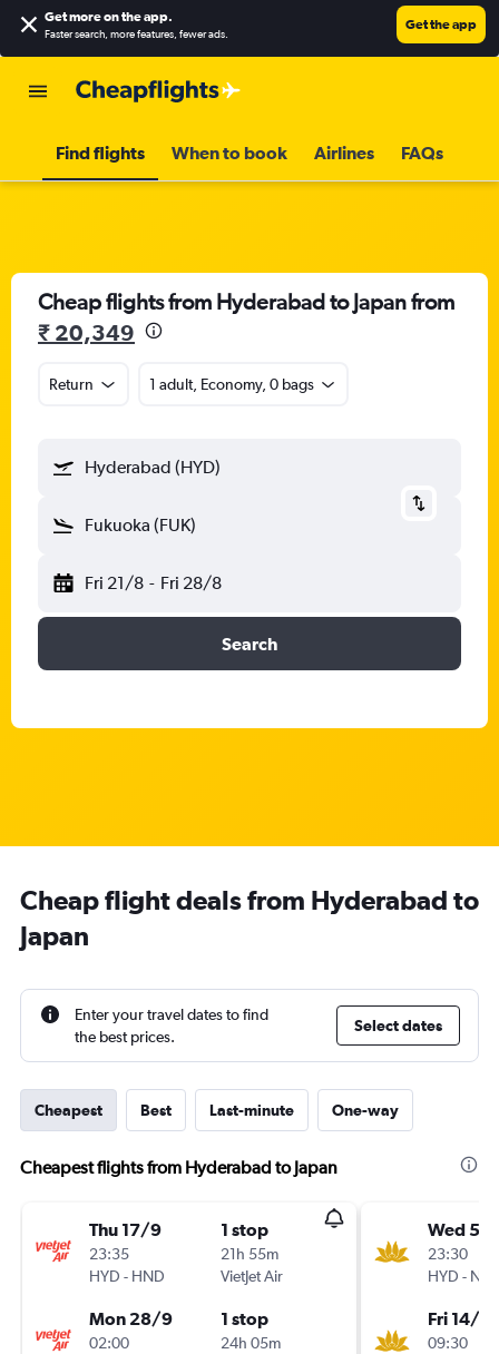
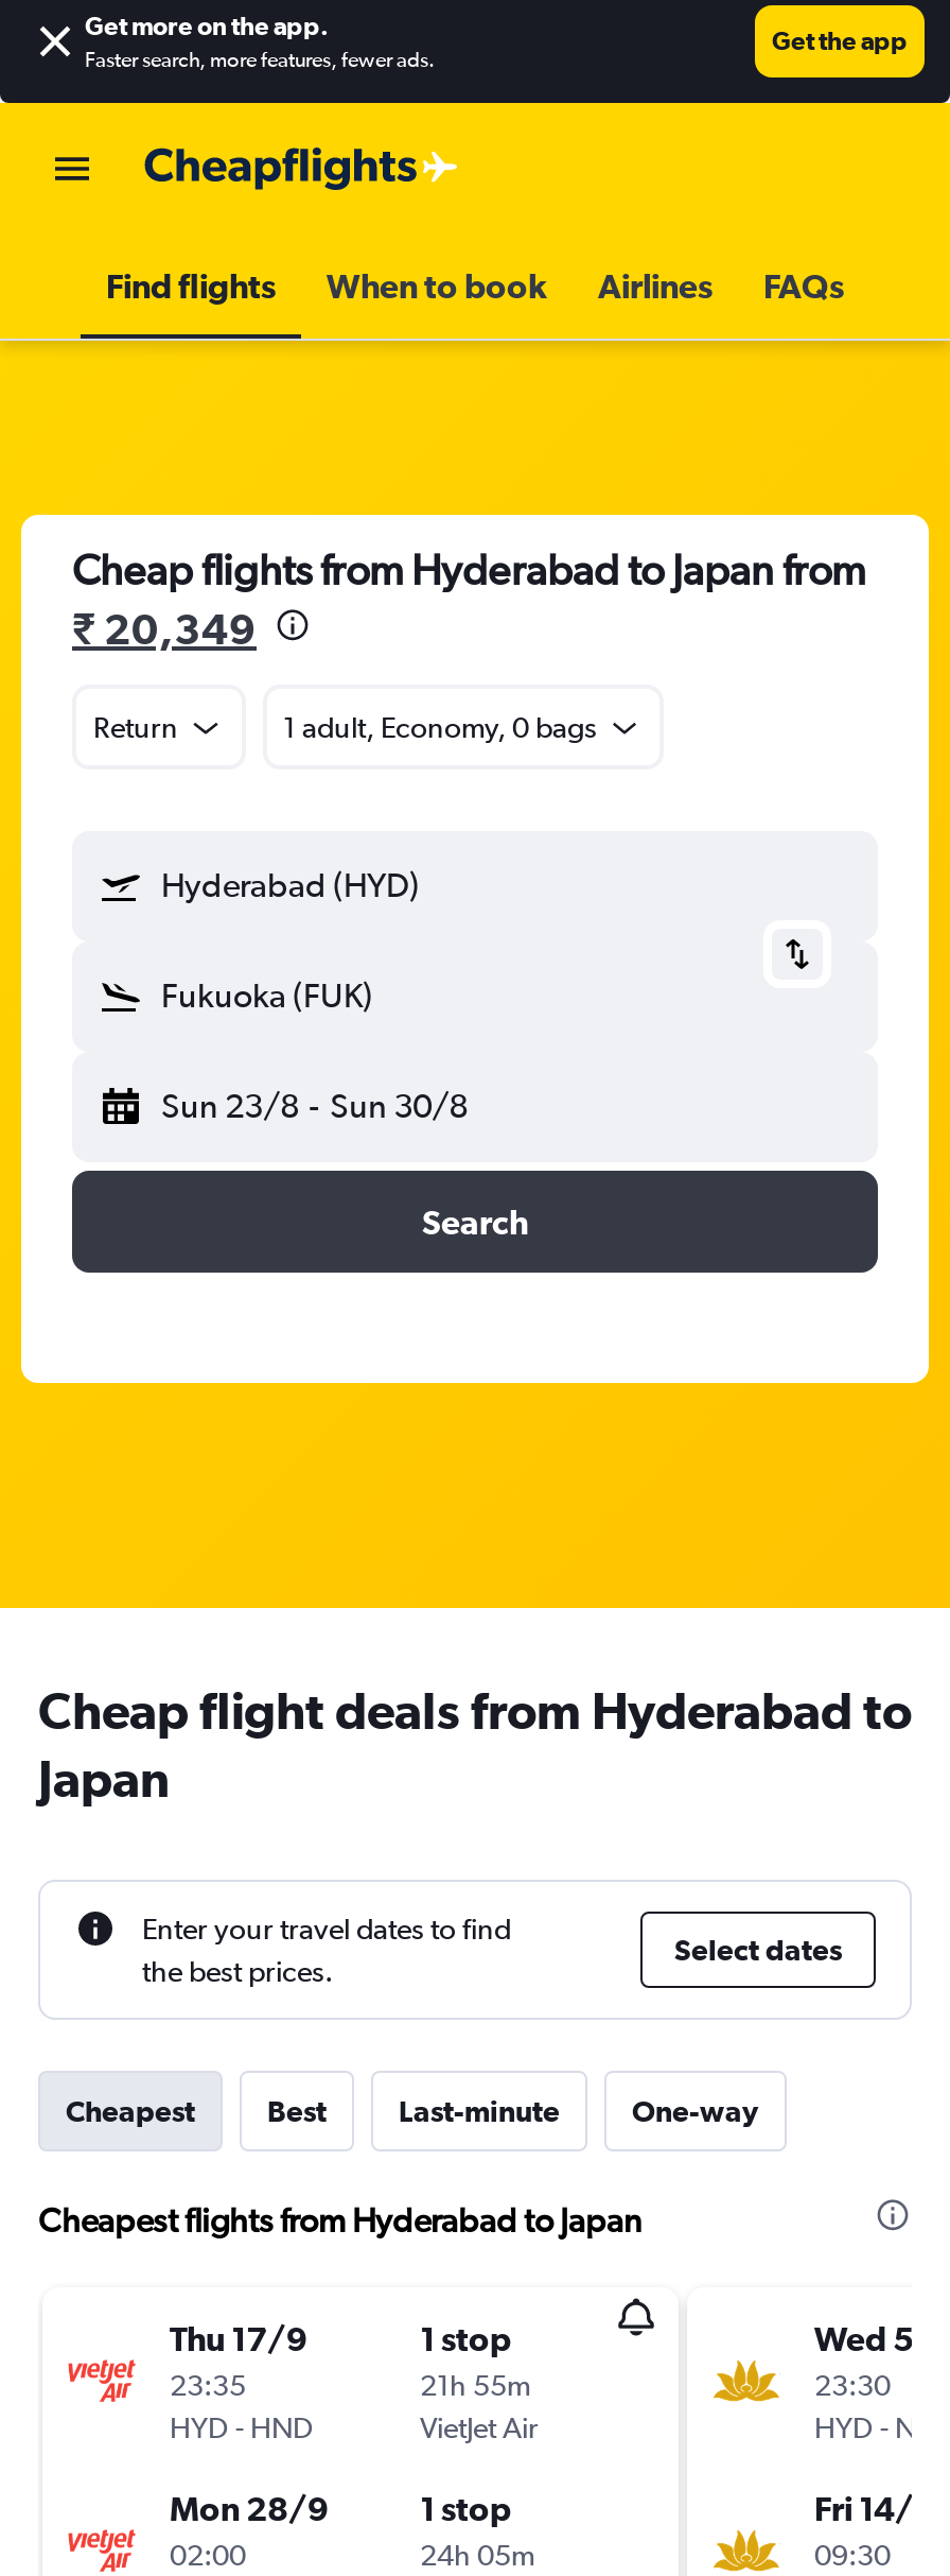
[85,572,221,593] Fri 21/8 - Fri 28/8 -> [161,1086,468,1126] Sun 23/8 - Sun 30/8

